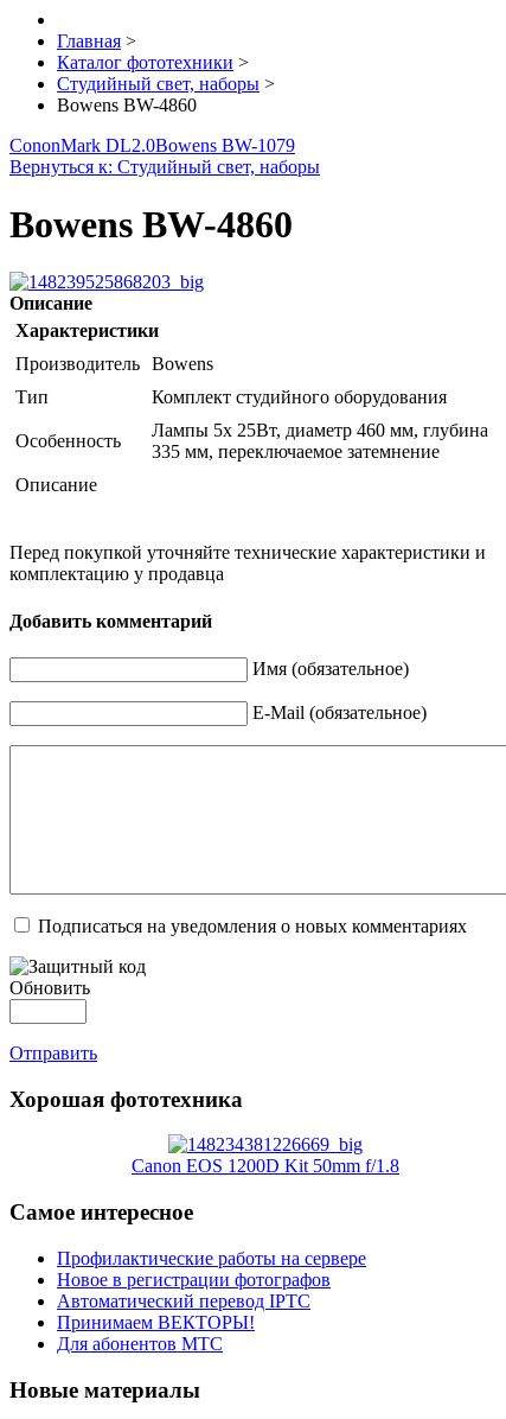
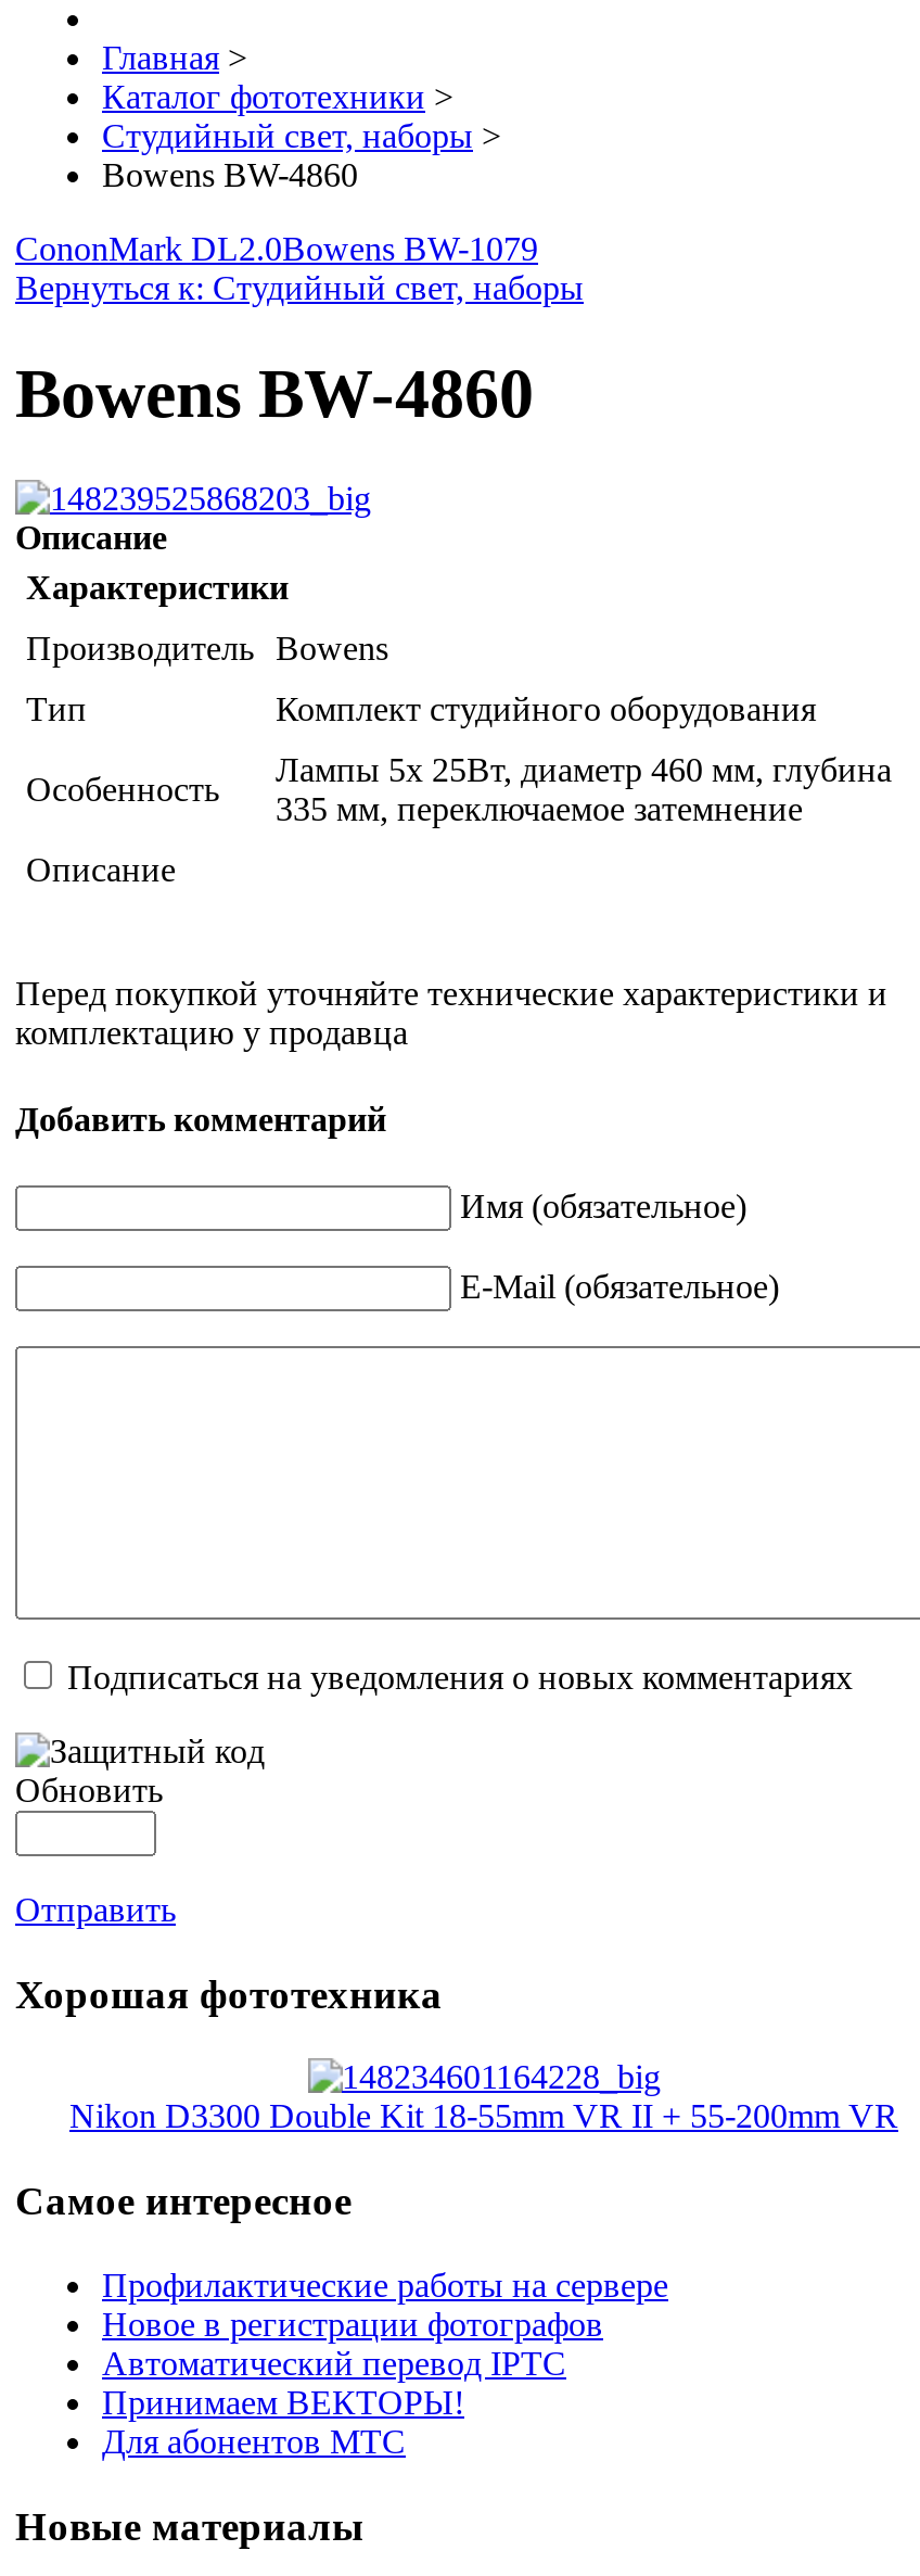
[132,1156,399,1176] Canon EOS 1200D Kit 50mm f/1.8 -> [69,2098,898,2135] Nikon D3300 Double Kit 18-55mm VR II + 55-200mm VR

